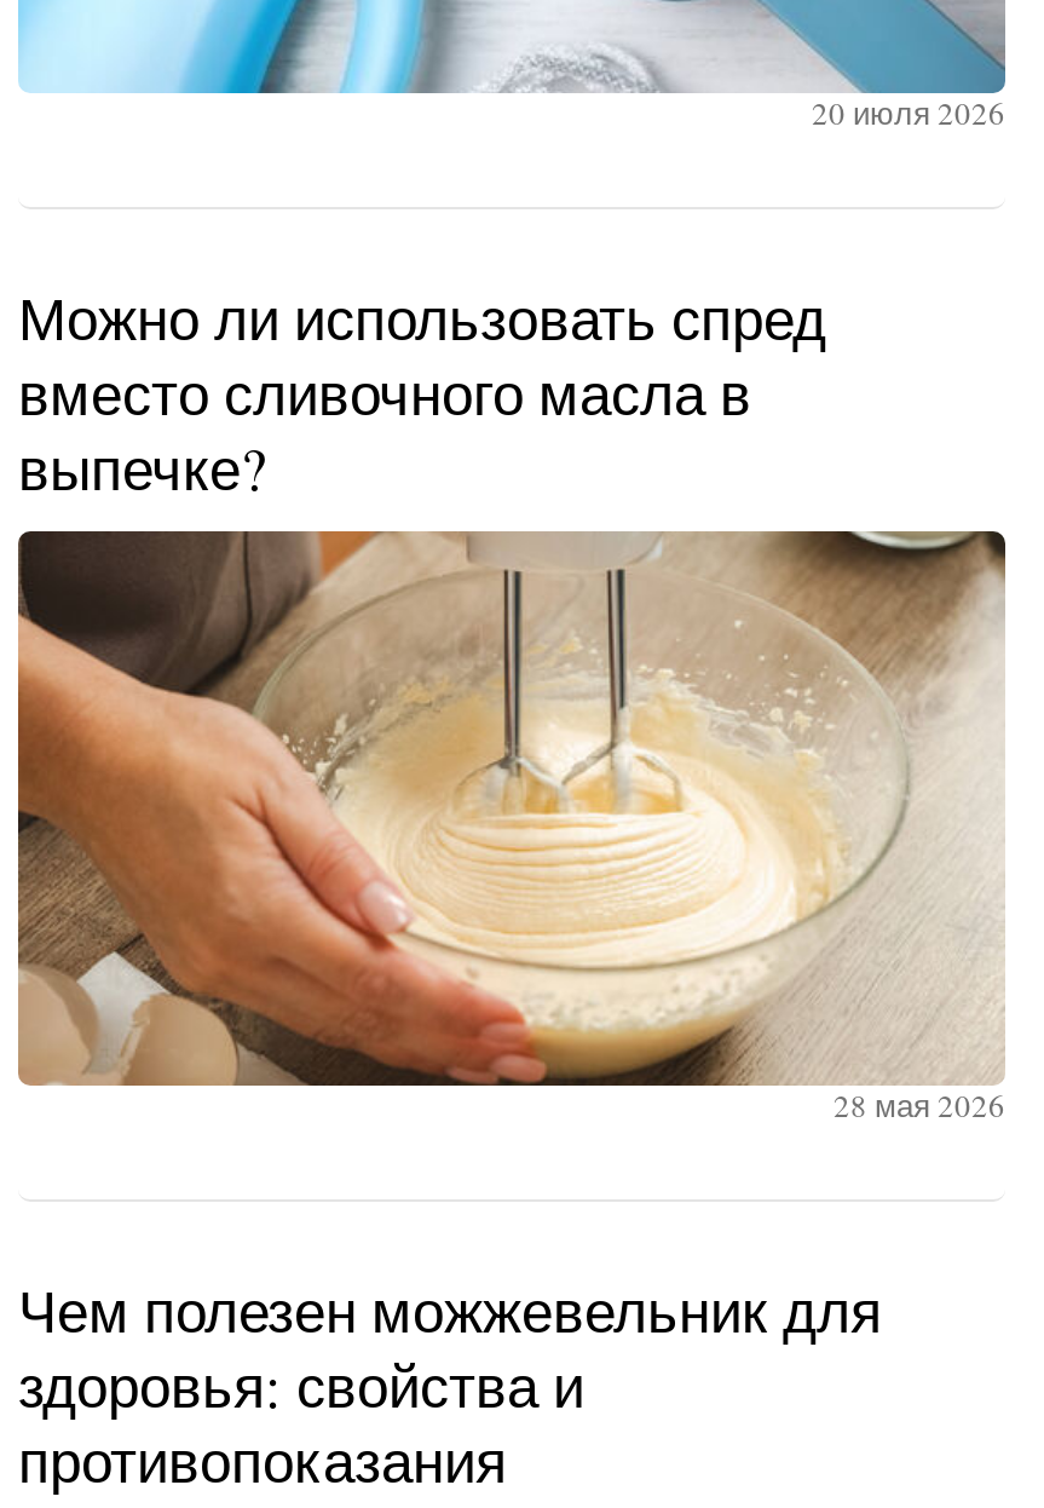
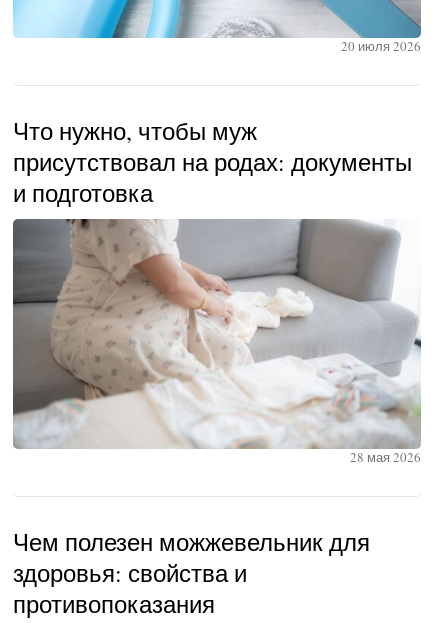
[18,279,826,506] Можно ли использовать спред | вместо сливочного масла в | выпечке? -> [13,115,412,209] Что нужно, чтобы муж | присутствовал на родах: документы | и подготовка
[16,528,1008,1087] [image] -> [12,218,422,449] [image]

